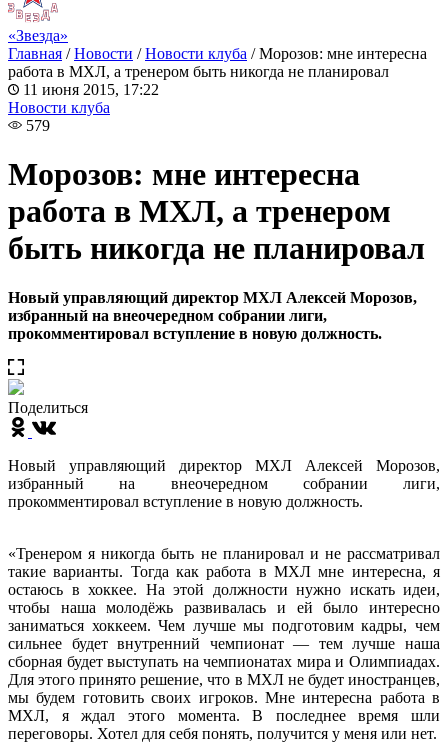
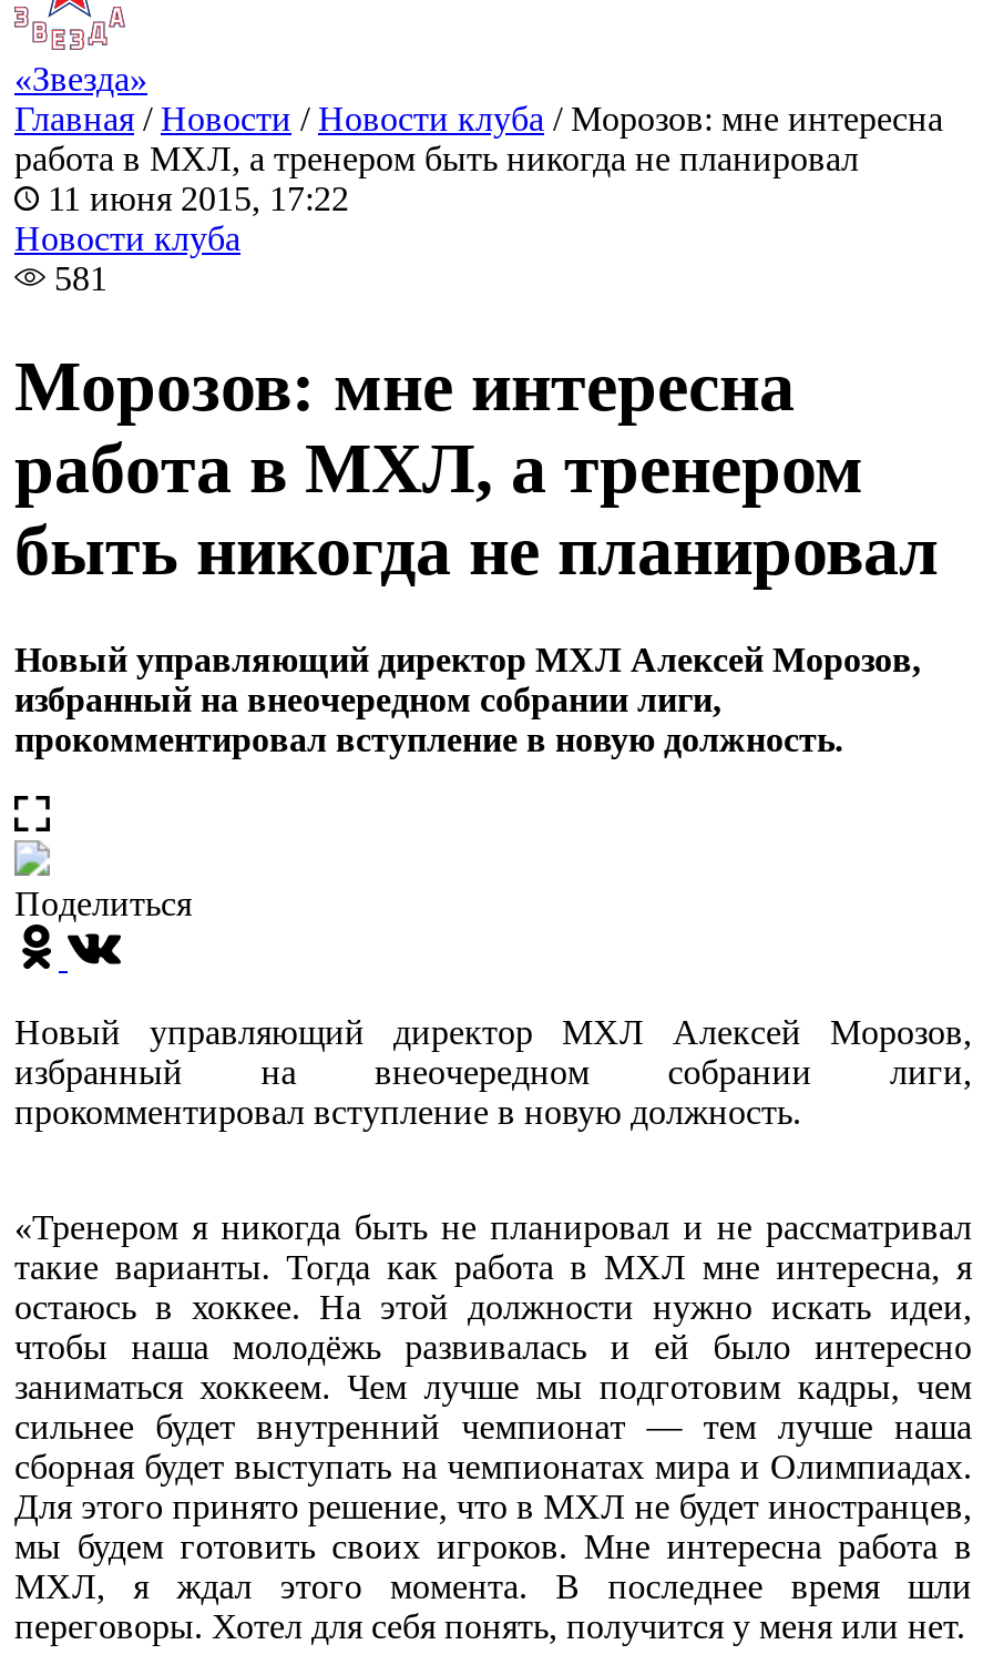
[22,117,50,134] 579 -> [45,259,107,297] 581

